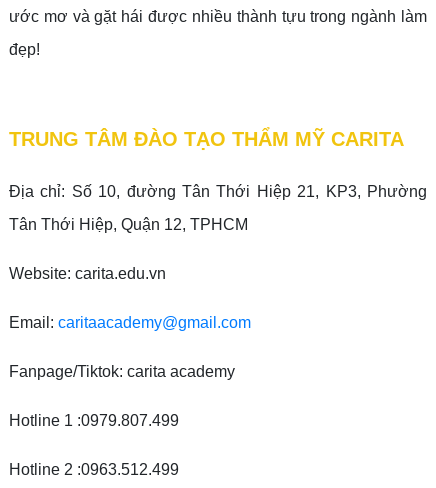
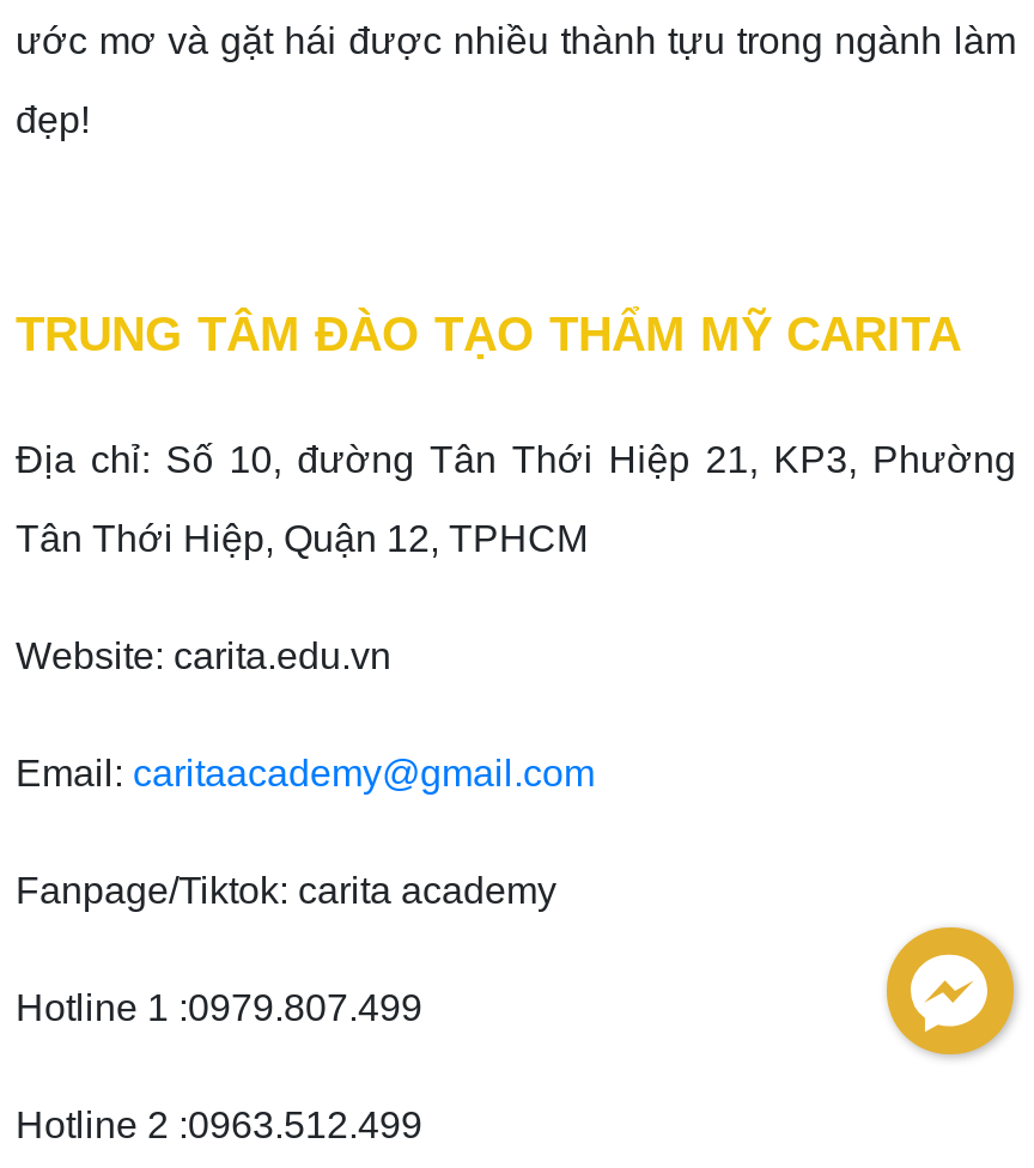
none -> [882,923,1021,1061] [image]

